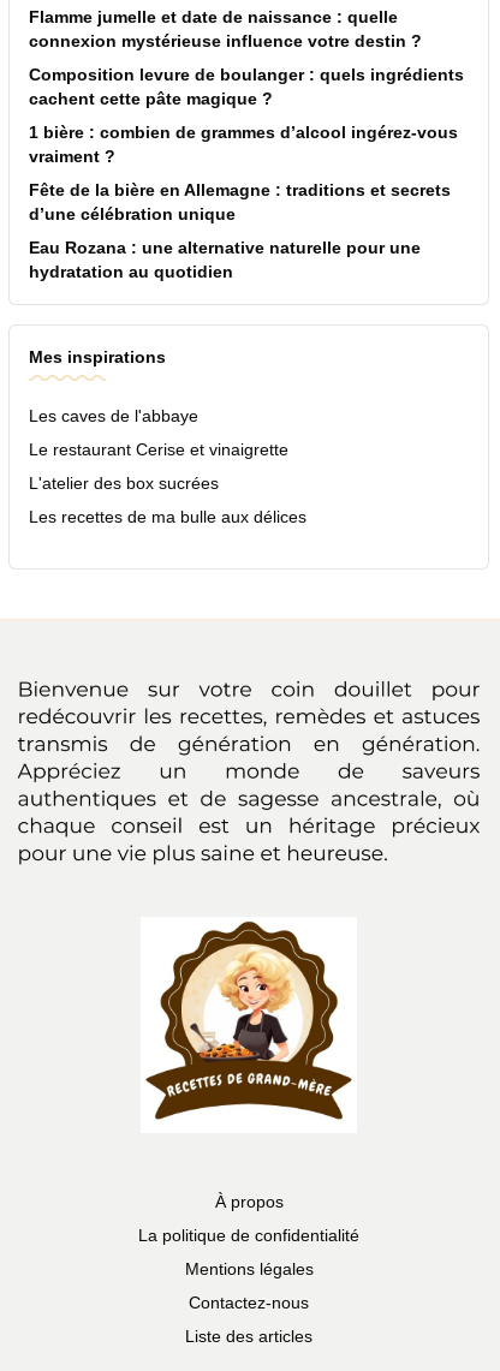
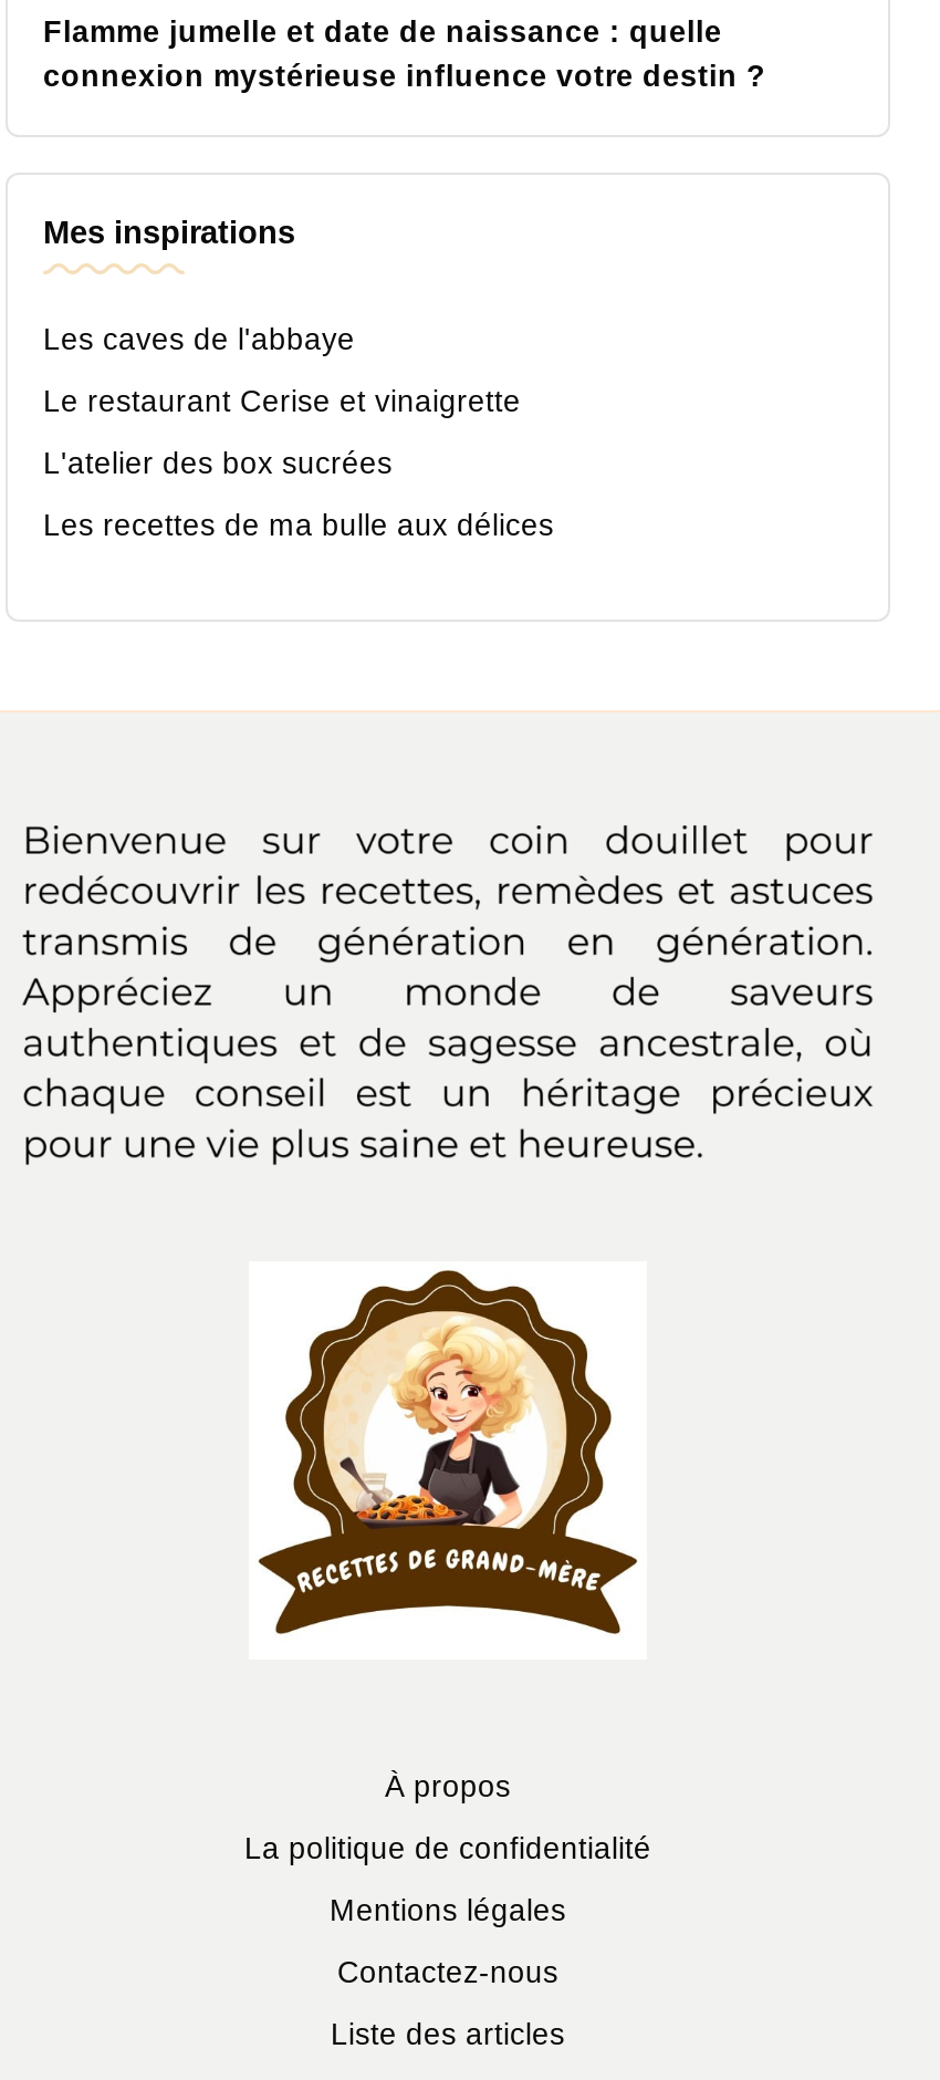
[29,67,464,282] Composition levure de boulanger : quels ingrédients | cachent cette pâte magique ? | 1 bière : combien de grammes d’alcool ingérez-vous | vraiment ? | Fête de la bière en Allemagne : traditions et secrets | d’une célébration unique | Eau Rozana : une alternative naturelle pour une | hydratation au quotidien -> none

